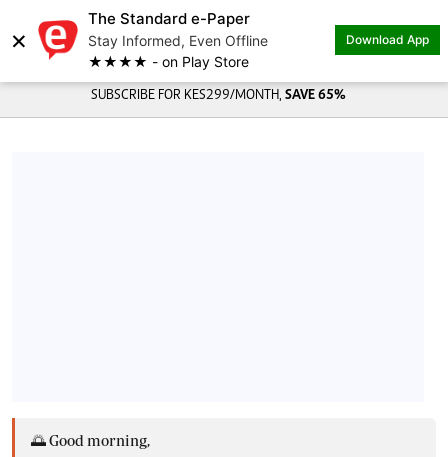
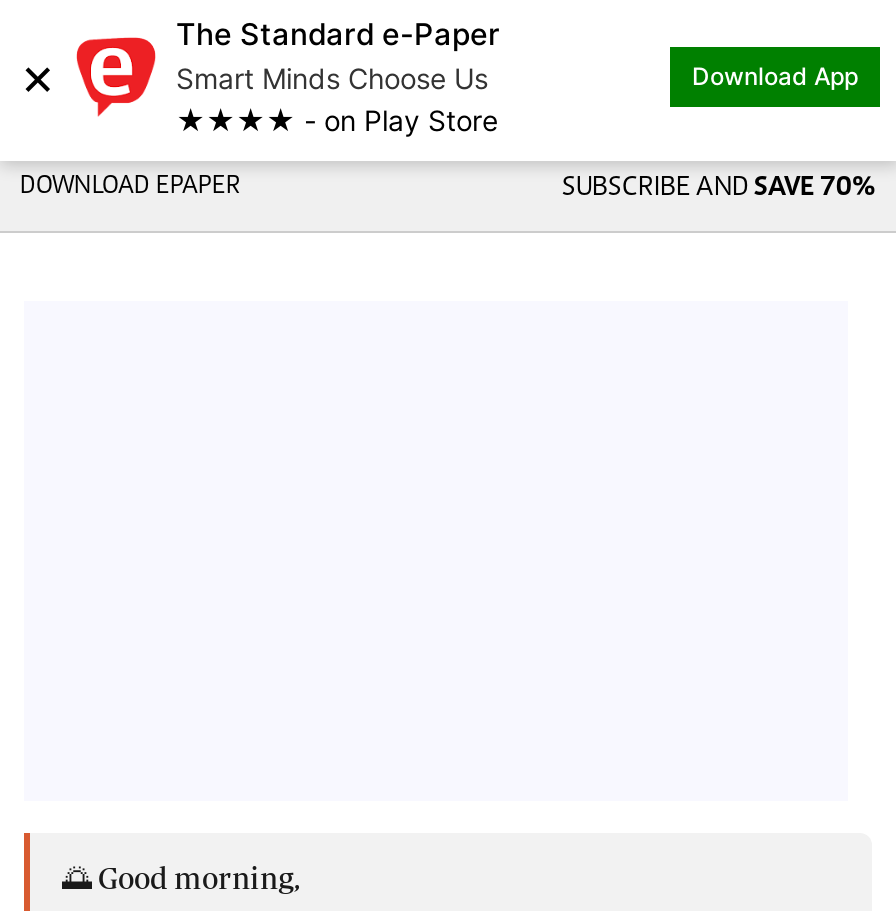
[88,32,268,49] Stay Informed, Even Offline -> [176,61,488,95] Smart Minds Choose Us
[90,89,345,103] SUBSCRIBE FOR KES299/MONTH, SAVE 65% -> [20,175,876,203] DOWNLOAD EPAPER | SUBSCRIBE AND SAVE 70%

